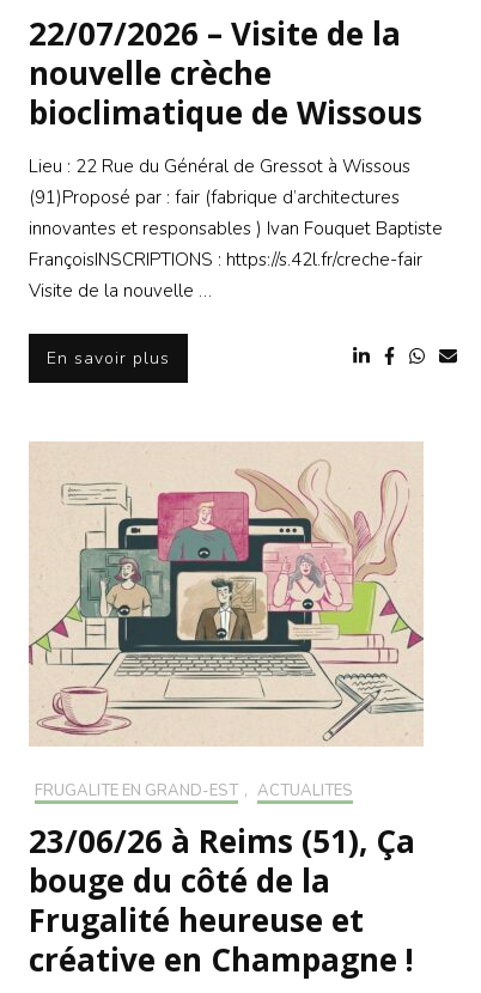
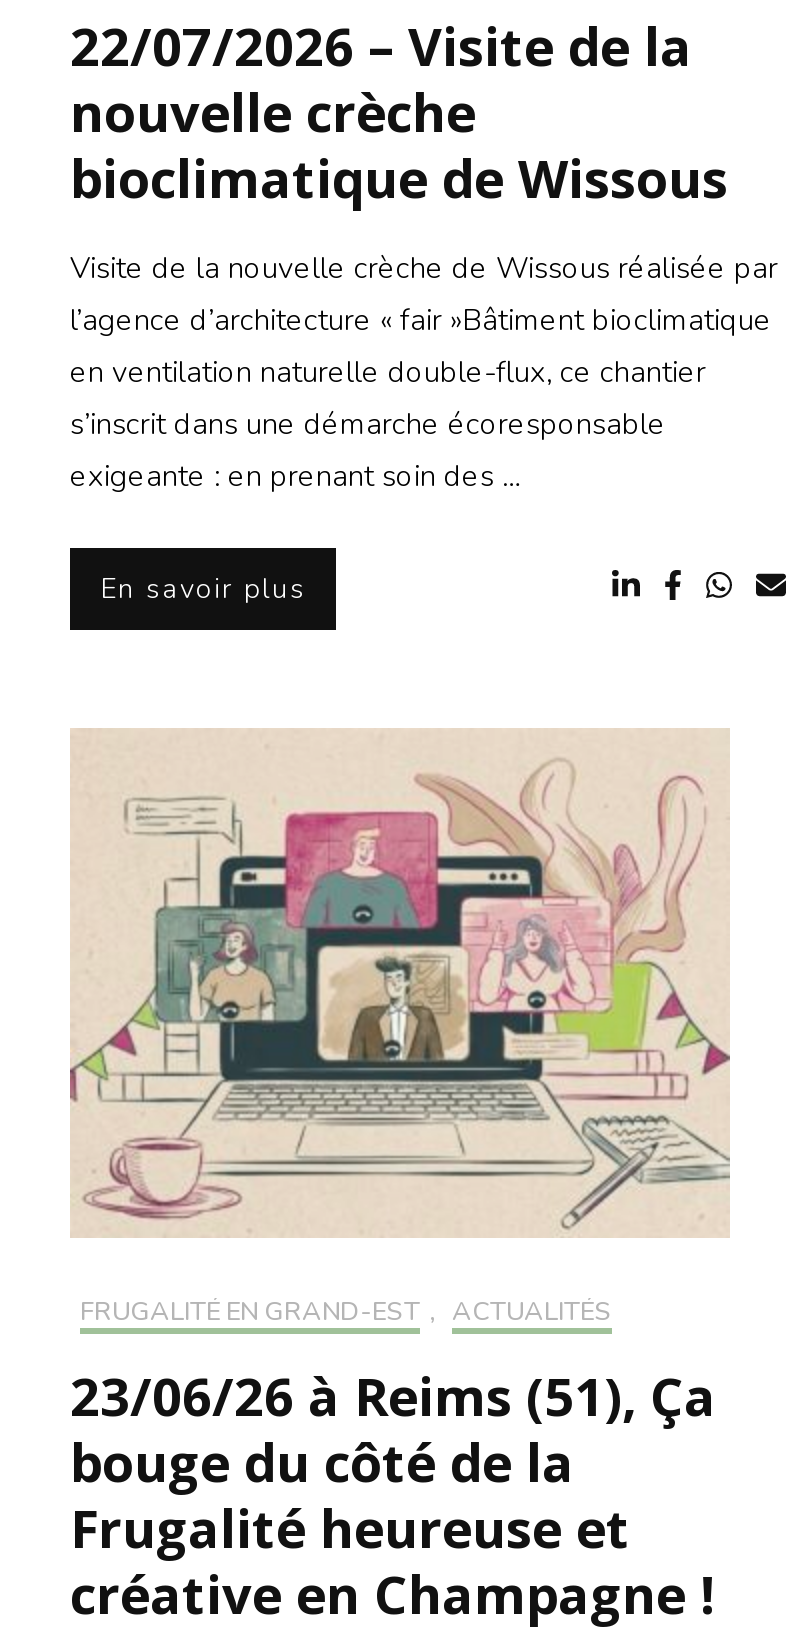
[29,154,443,303] Lieu : 22 Rue du Général de Gressot à Wissous | (91)Proposé par : fair (fabrique d’architectures | innovantes et responsables ) Ivan Fouquet Baptiste | FrançoisINSCRIPTIONS : https://s.42l.fr/creche-fair | Visite de la nouvelle … -> [70,248,778,496] Visite de la nouvelle crèche de Wissous réalisée par | l’agence d’architecture « fair »Bâtiment bioclimatique | en ventilation naturelle double-flux, ce chantier | s’inscrit dans une démarche écoresponsable | exigeante : en prenant soin des …

